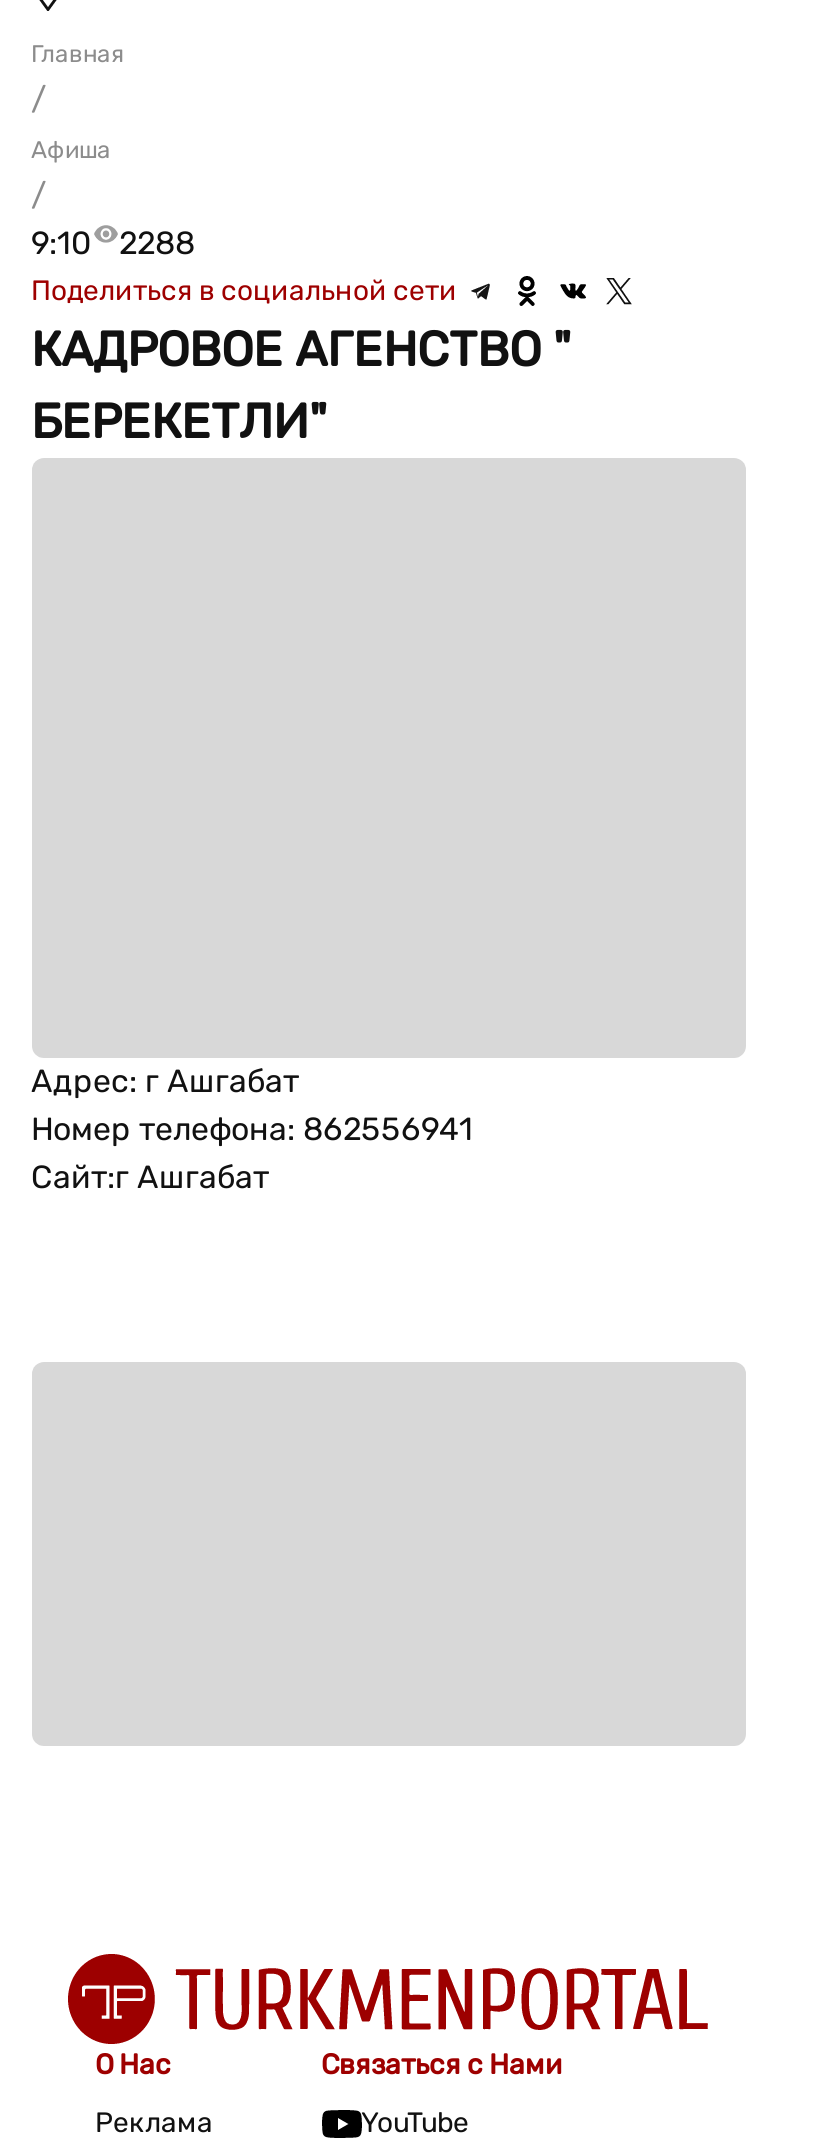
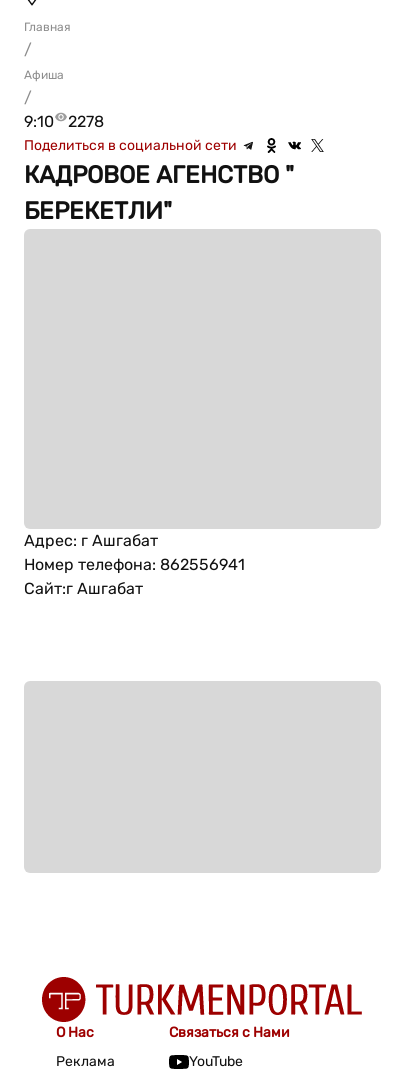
[31,224,195,262] 9:10 2288 -> [23,112,103,131] 9:10 2278

